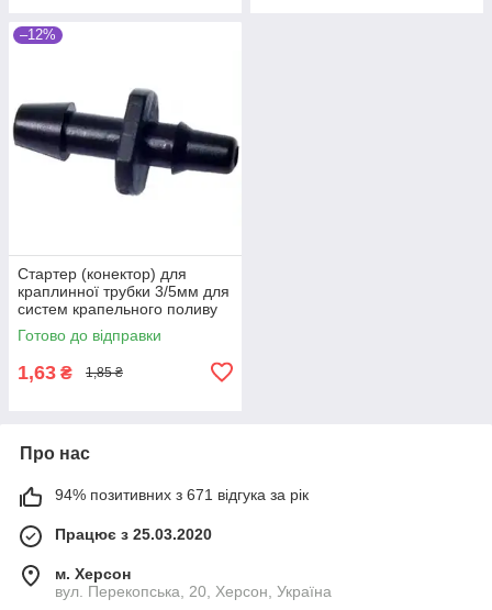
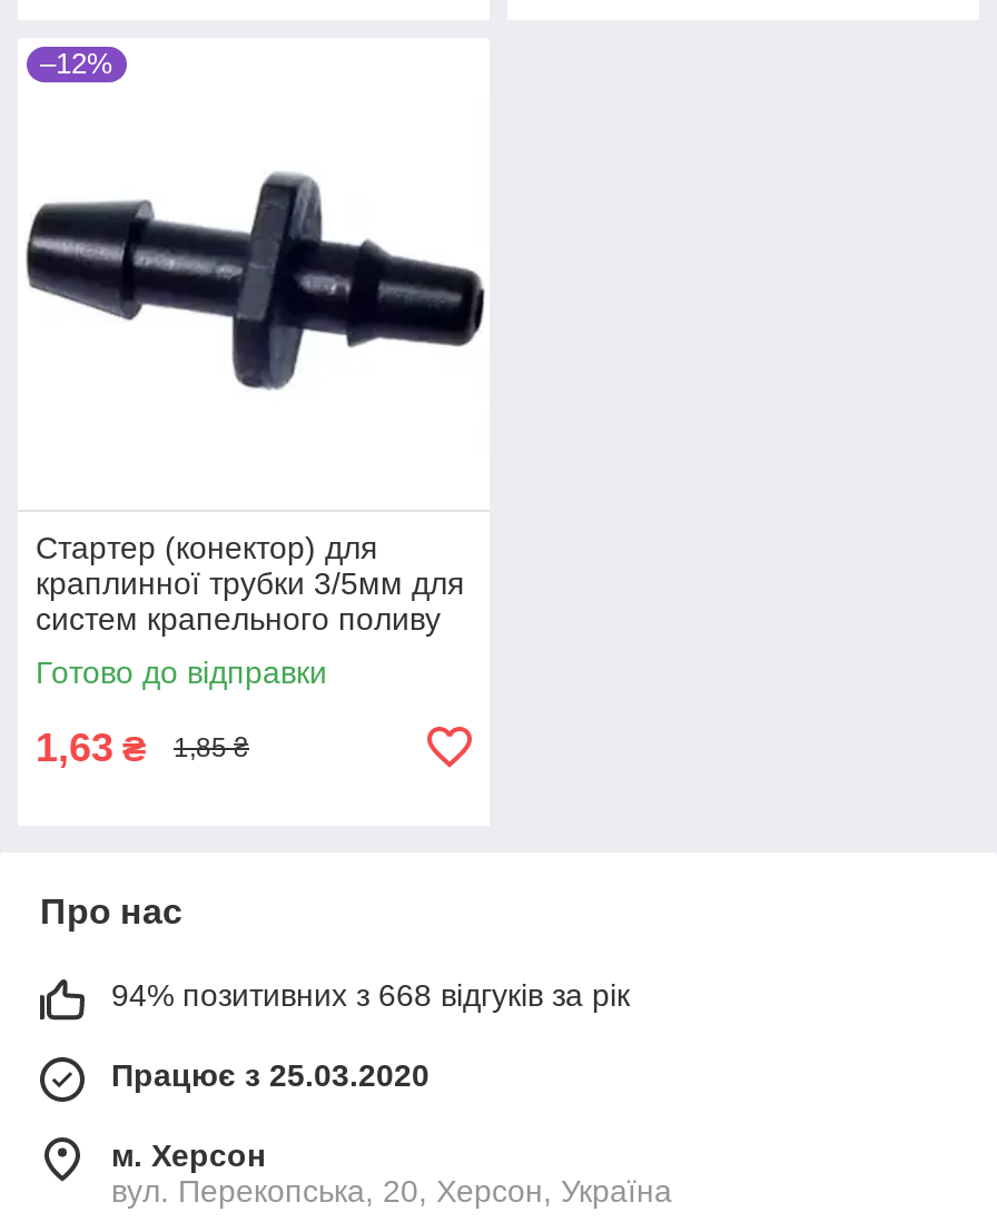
[55,486,309,503] 94% позитивних з 671 відгука за рік -> [111,977,630,1012] 94% позитивних з 668 відгуків за рік

